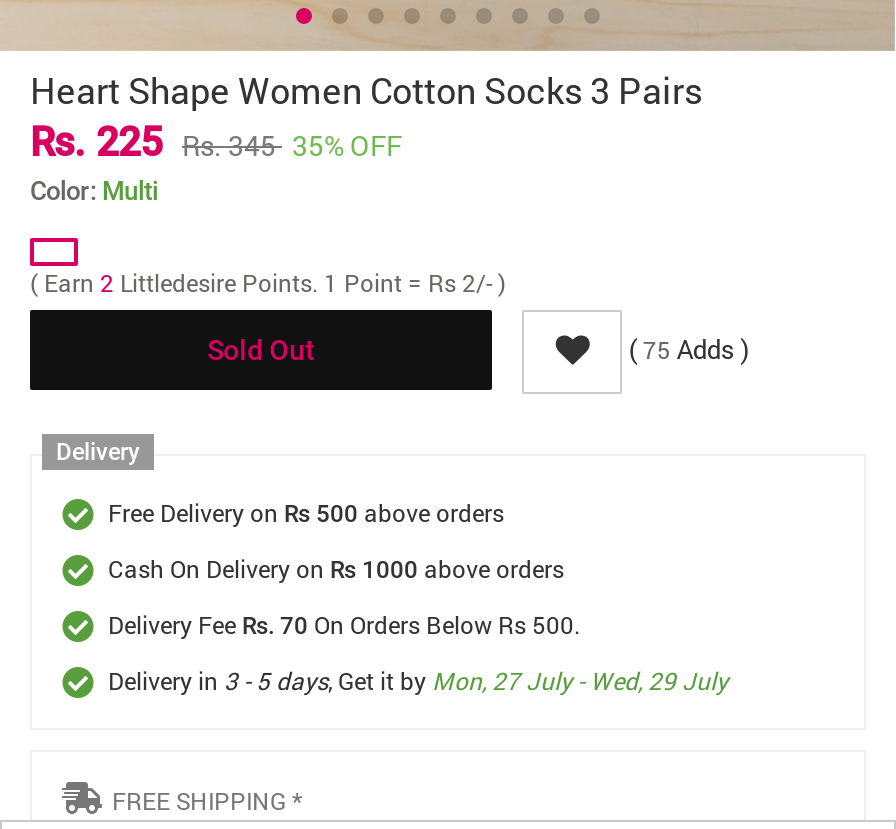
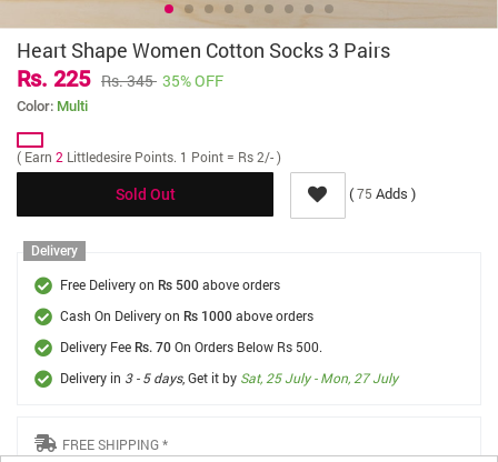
[108,664,728,696] Delivery in 3 - 5 days, Get it by Mon, 27 July - Wed, 29 July -> [60,369,398,386] Delivery in 3 - 5 days, Get it by Sat, 25 July - Mon, 27 July

